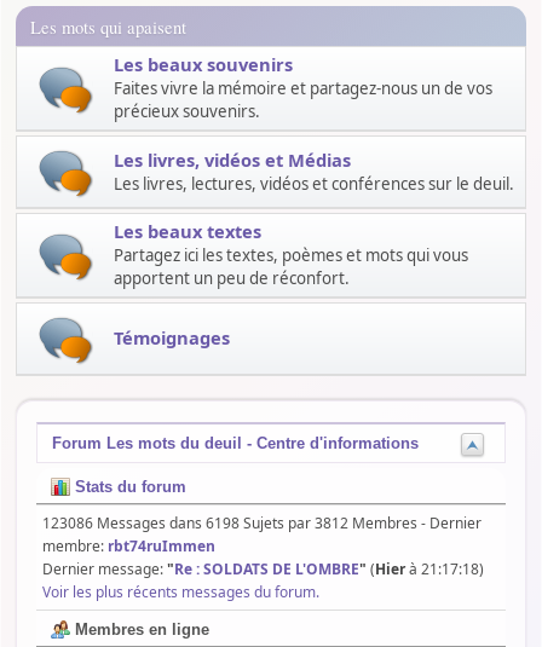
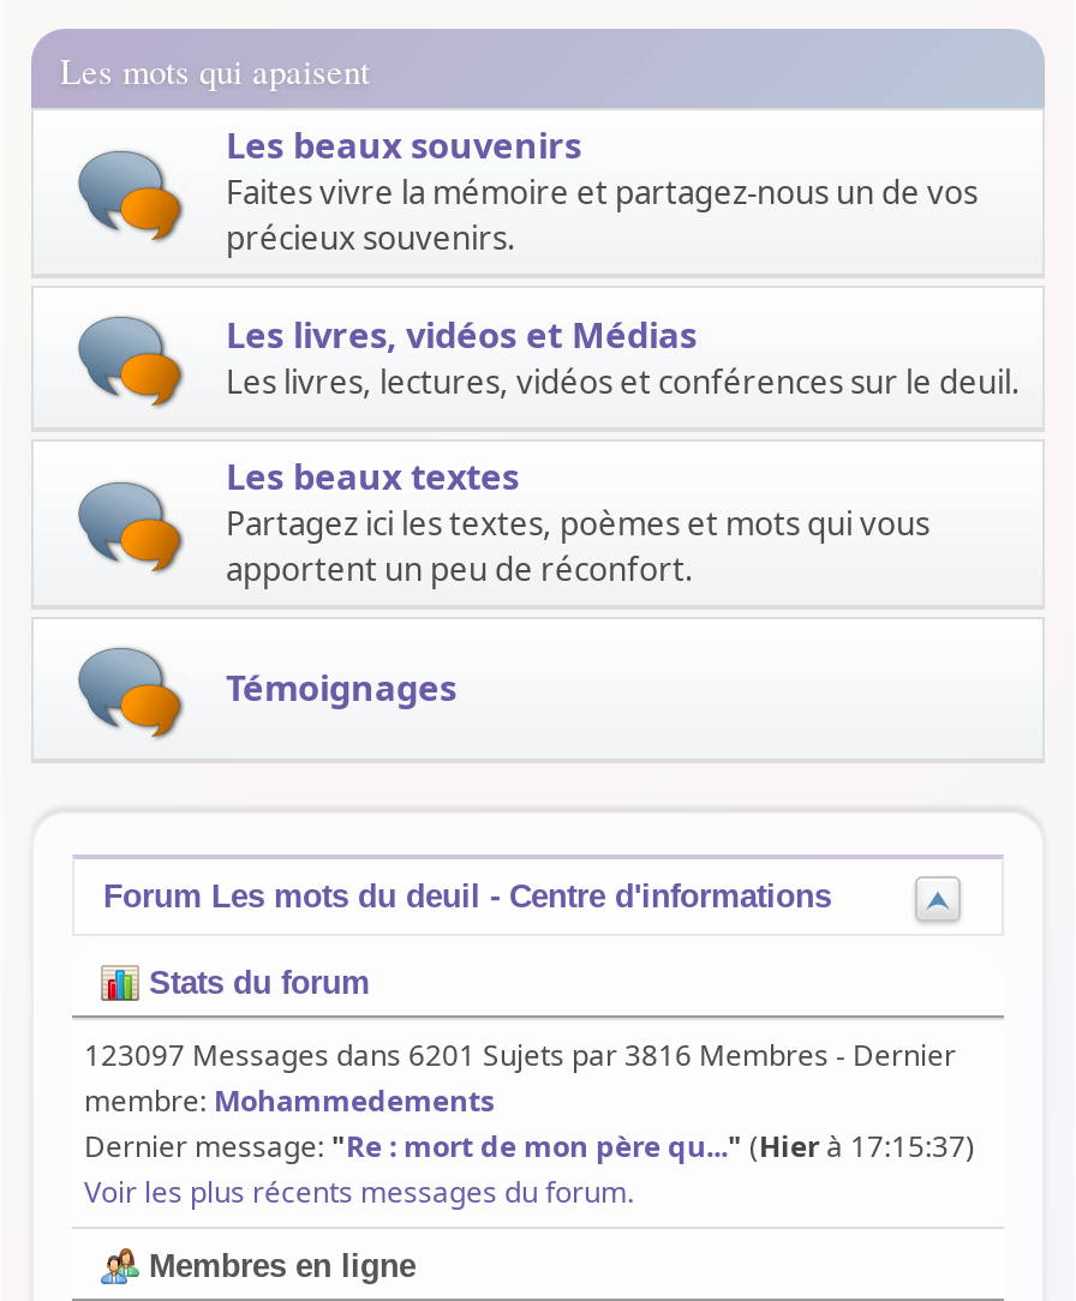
[42,513,484,579] 123086 Messages dans 6198 Sujets par 3812 Membres - Dernier | membre: rbt74ruImmen | Dernier message: "Re : SOLDATS DE L'OMBRE" (Hier à 21:17:18) -> [84,1035,975,1167] 123097 Messages dans 6201 Sujets par 3816 Membres - Dernier | membre: Mohammedements | Dernier message: "Re : mort de mon père qu..." (Hier à 17:15:37)

